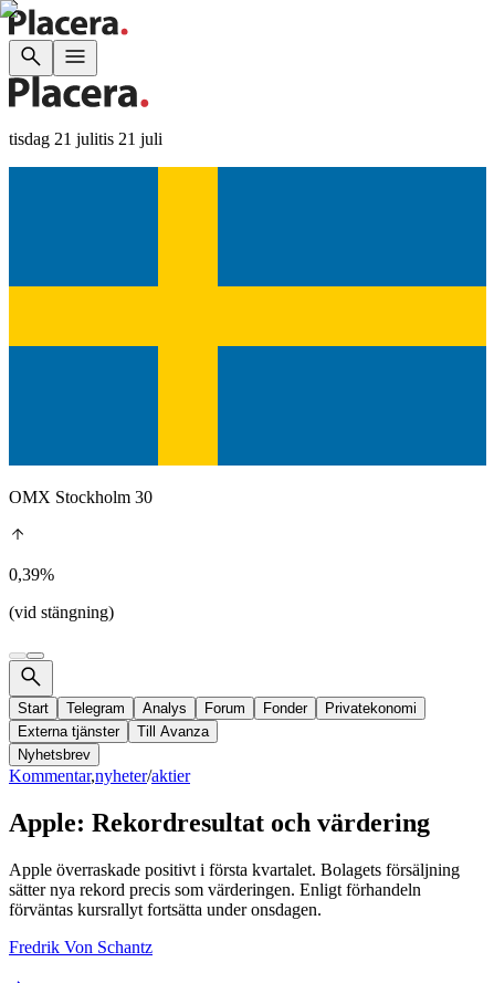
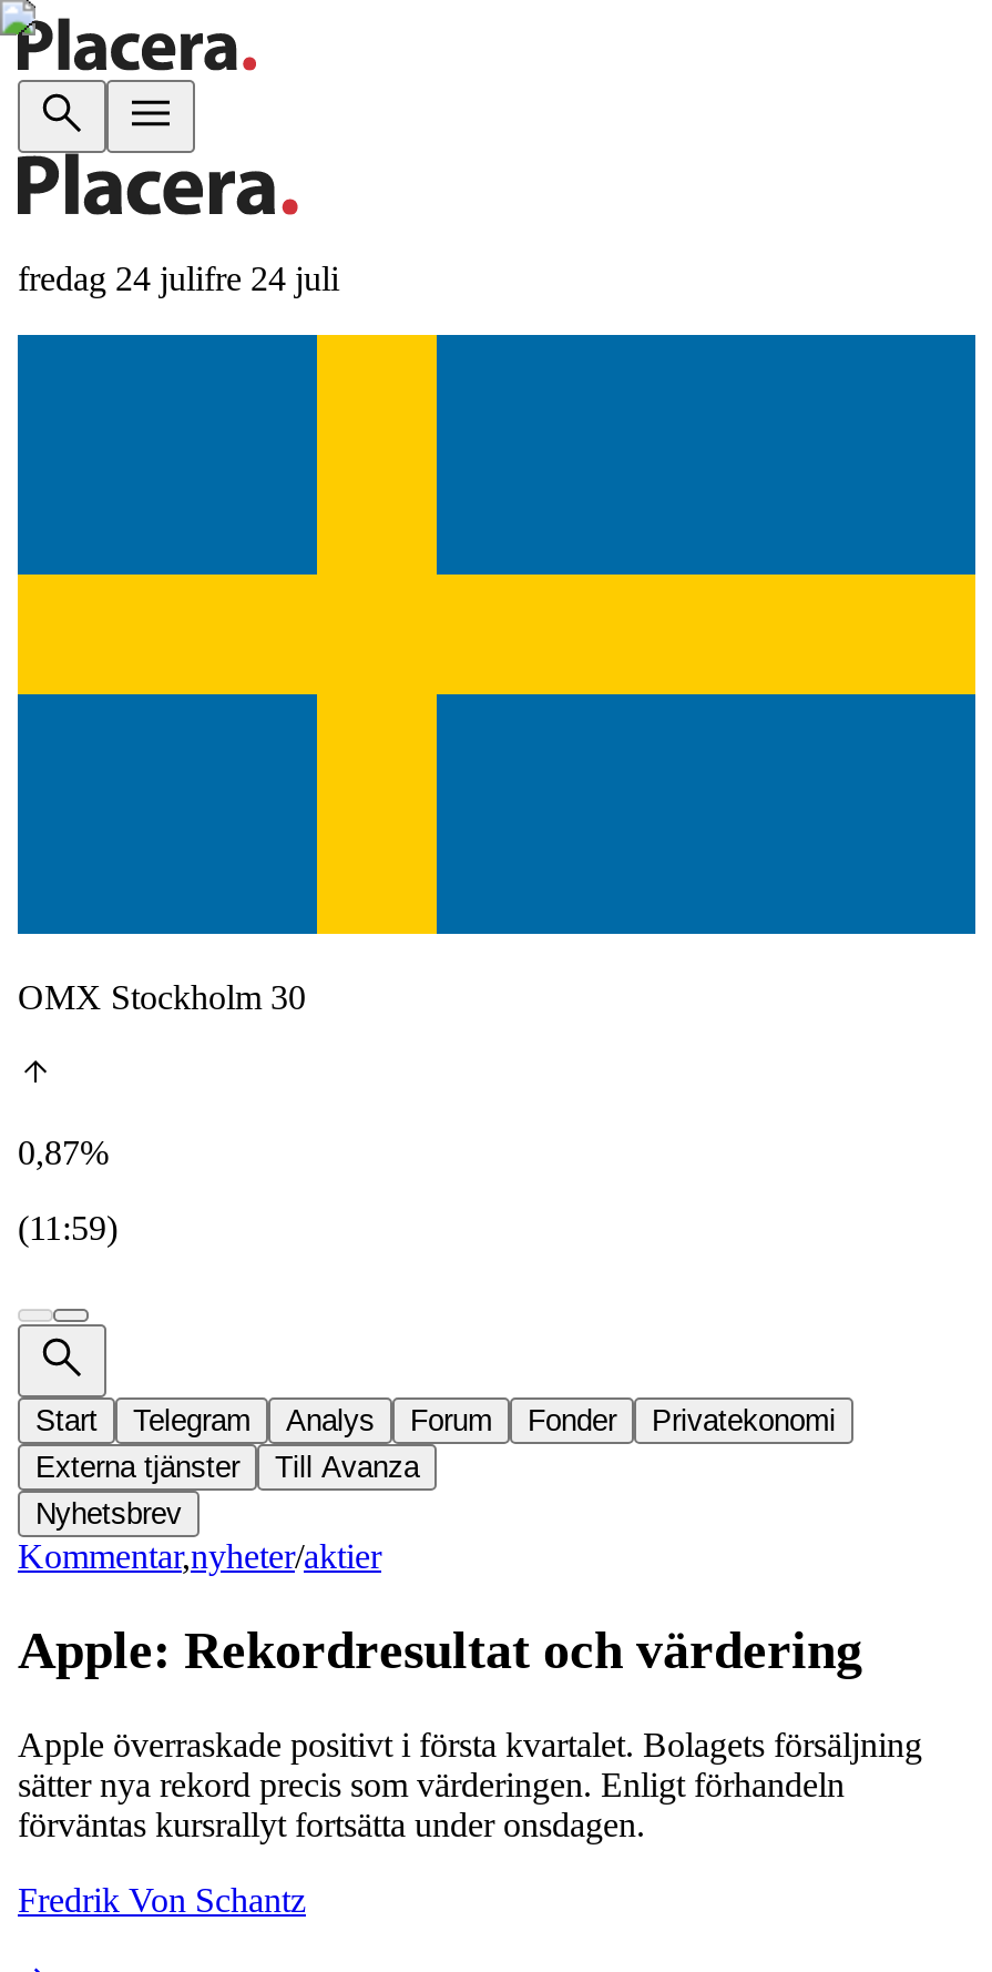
[9,129,162,148] tisdag 21 julitis 21 juli -> [18,260,339,297] fredag 24 julifre 24 juli
[9,565,54,584] 0,39% -> [18,1134,109,1171] 0,87%
[9,603,114,621] (vid stängning) -> [18,1209,117,1247] (11:59)

